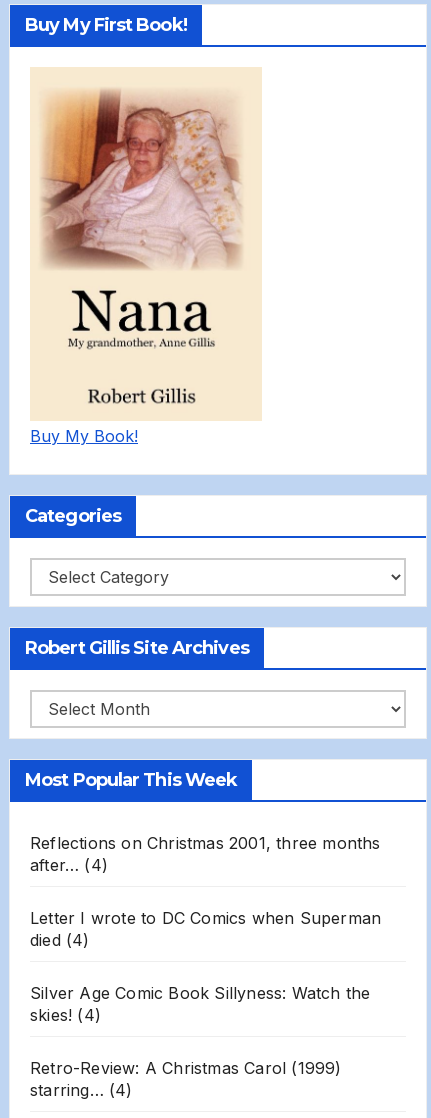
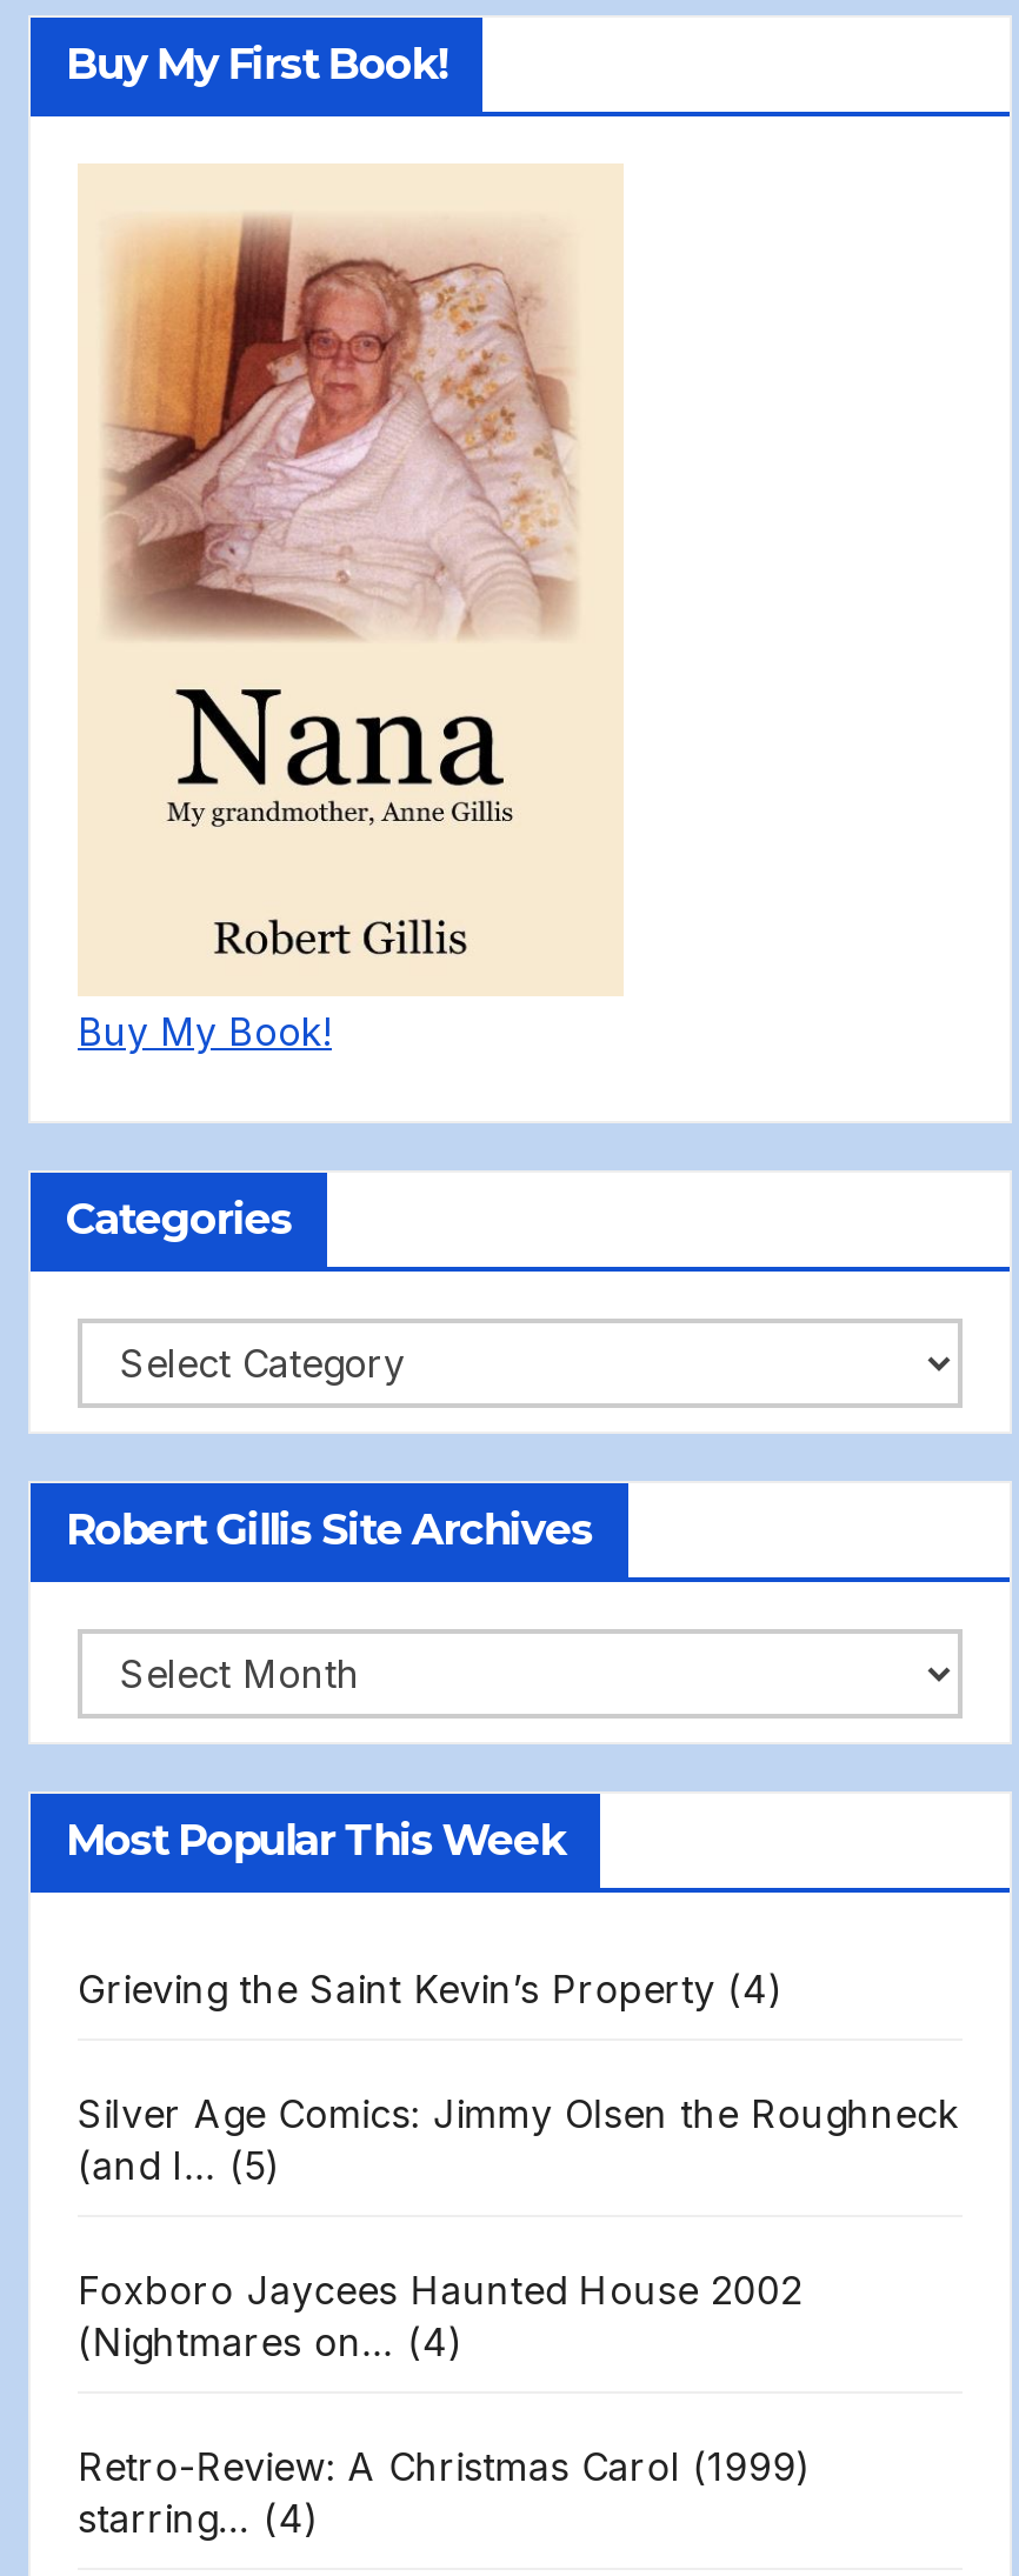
[30,833,381,875] Reflections on Christmas 2001, three months | after… (4) -> [78,1966,783,2013] Grieving the Saint Kevin’s Property (4)
[30,908,381,950] Letter I wrote to DC Comics when Superman | died (4) -> [78,2091,960,2190] Silver Age Comics: Jimmy Olsen the Roughneck | (and I… (5)
[30,983,370,1025] Silver Age Comic Book Sillyness: Watch the | skies! (4) -> [78,2267,802,2366] Foxboro Jaycees Haunted House 2002 | (Nightmares on… (4)

